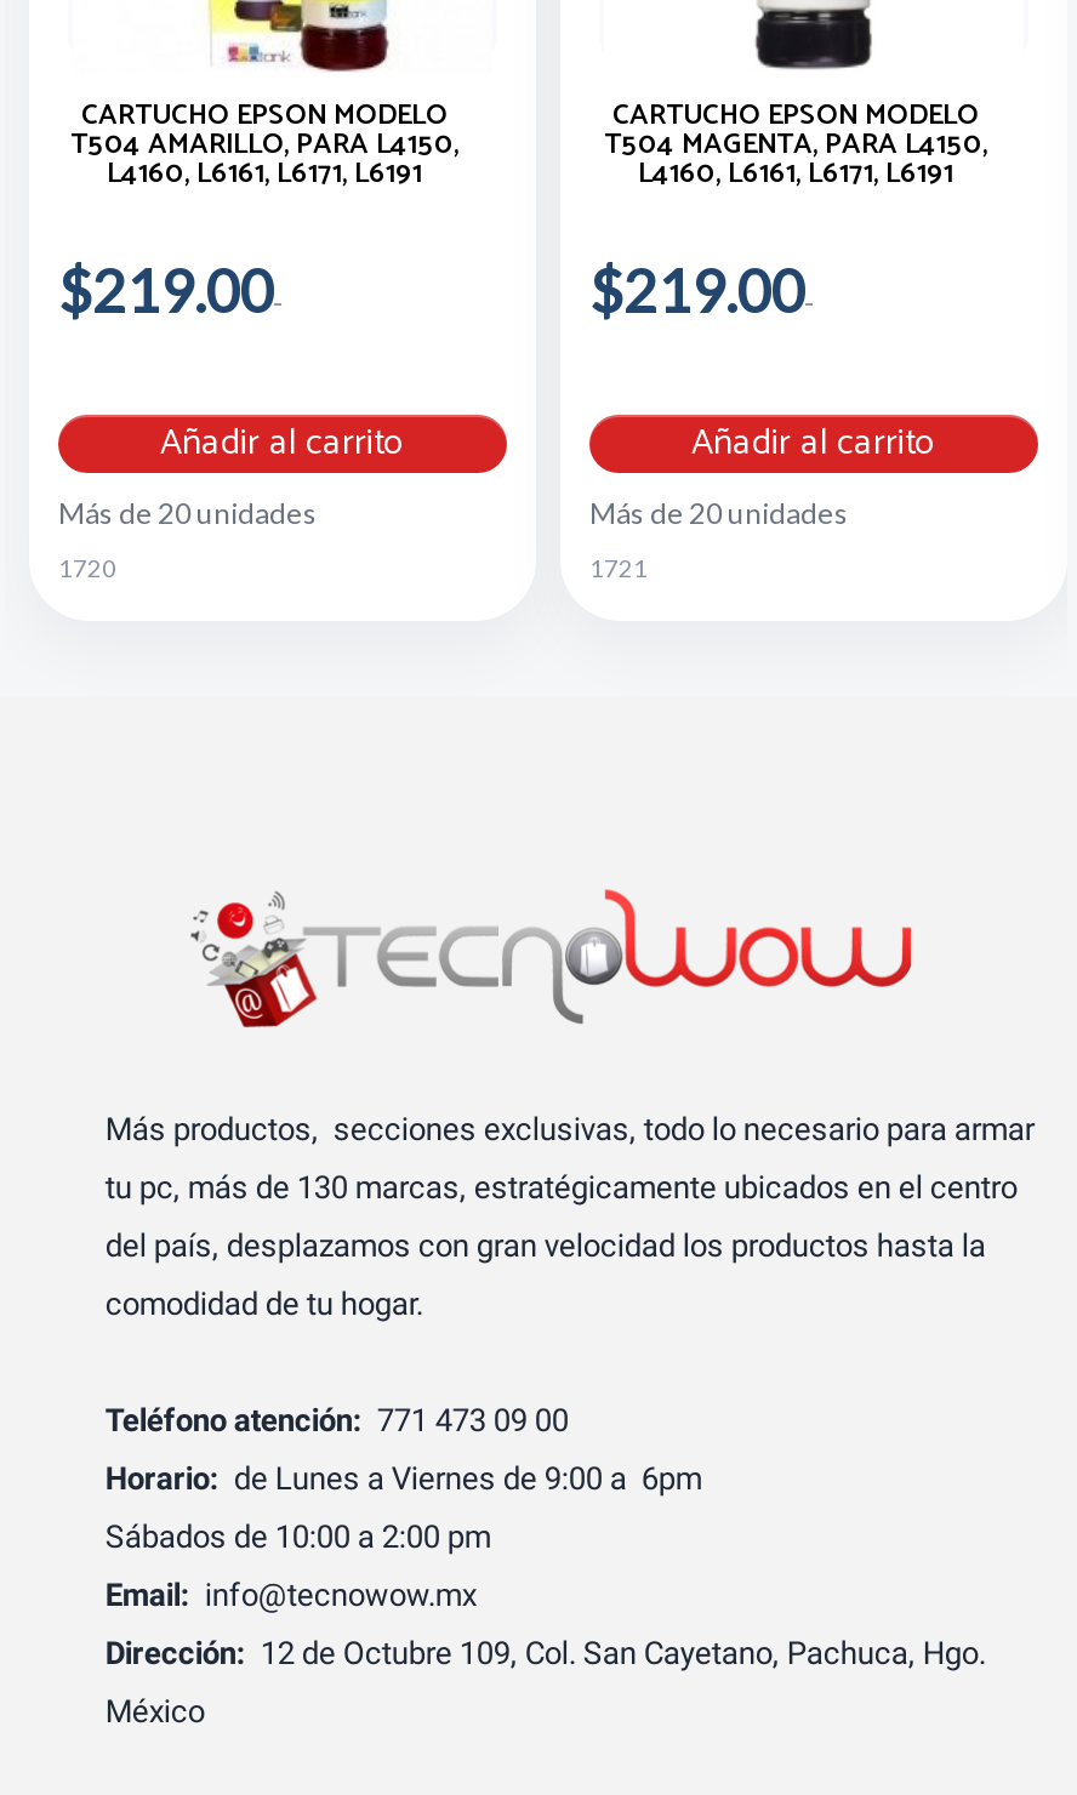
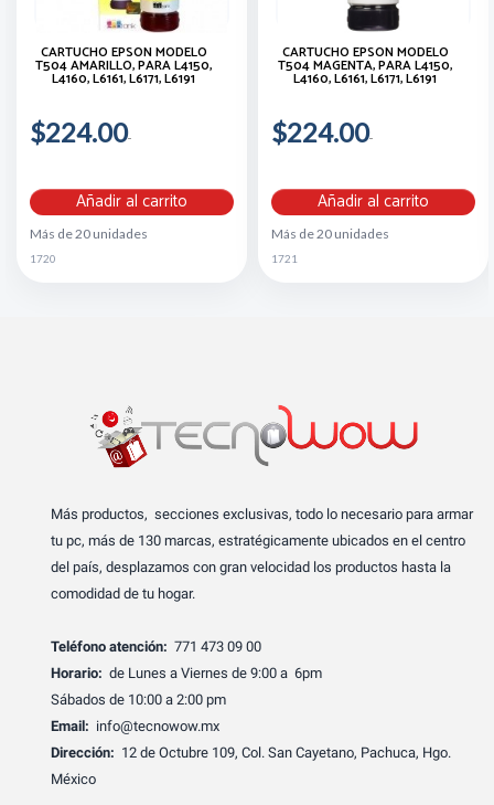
[58,253,274,324] $219.00 -> [30,115,128,147] $224.00
[589,253,805,324] $219.00 -> [271,115,369,147] $224.00

